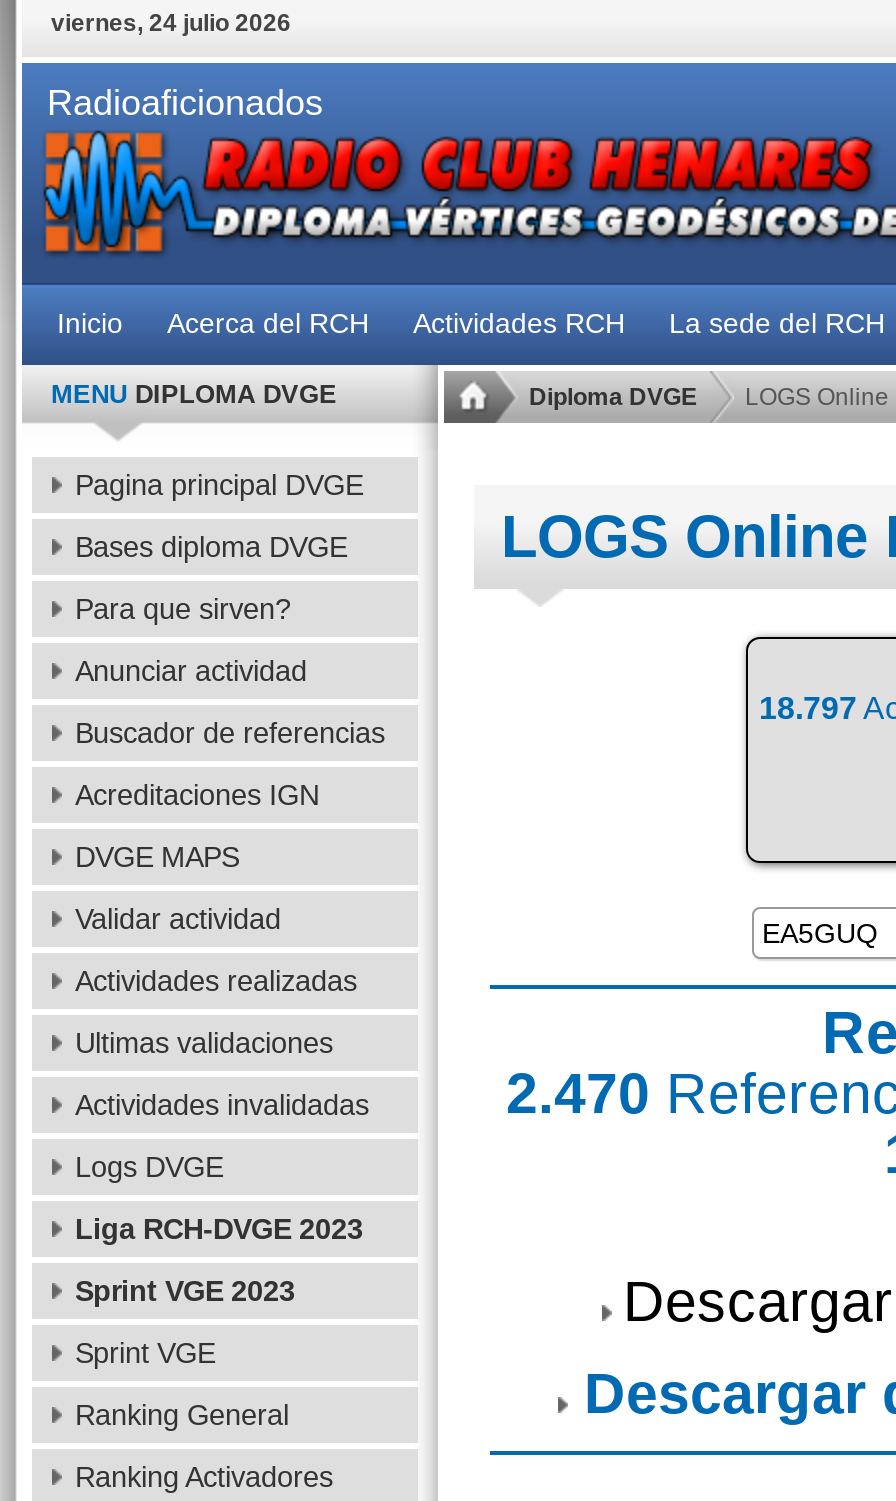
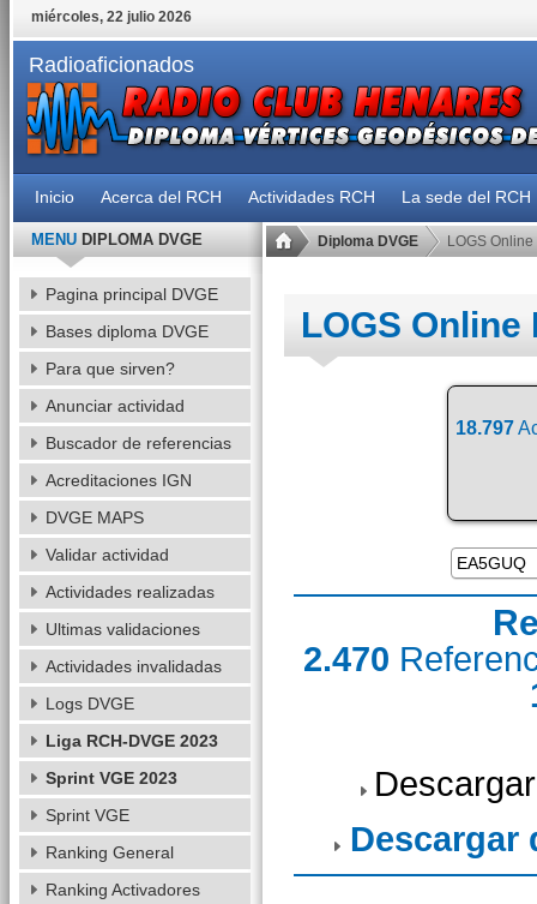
[51,9,291,37] viernes, 24 julio 2026 -> [31,8,191,25] miércoles, 22 julio 2026

